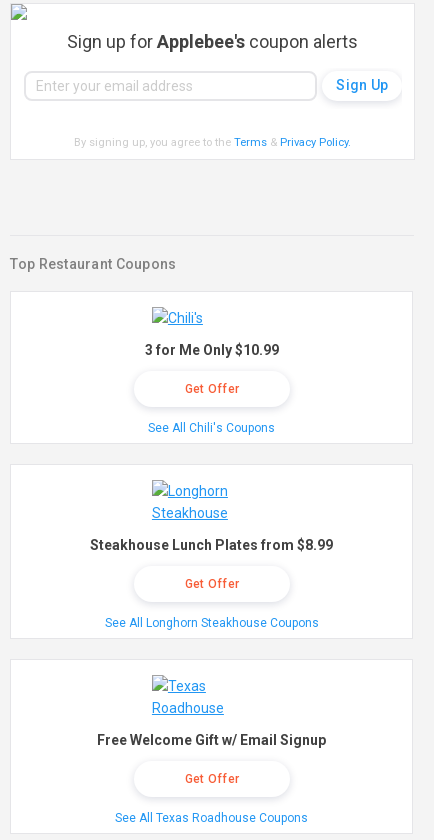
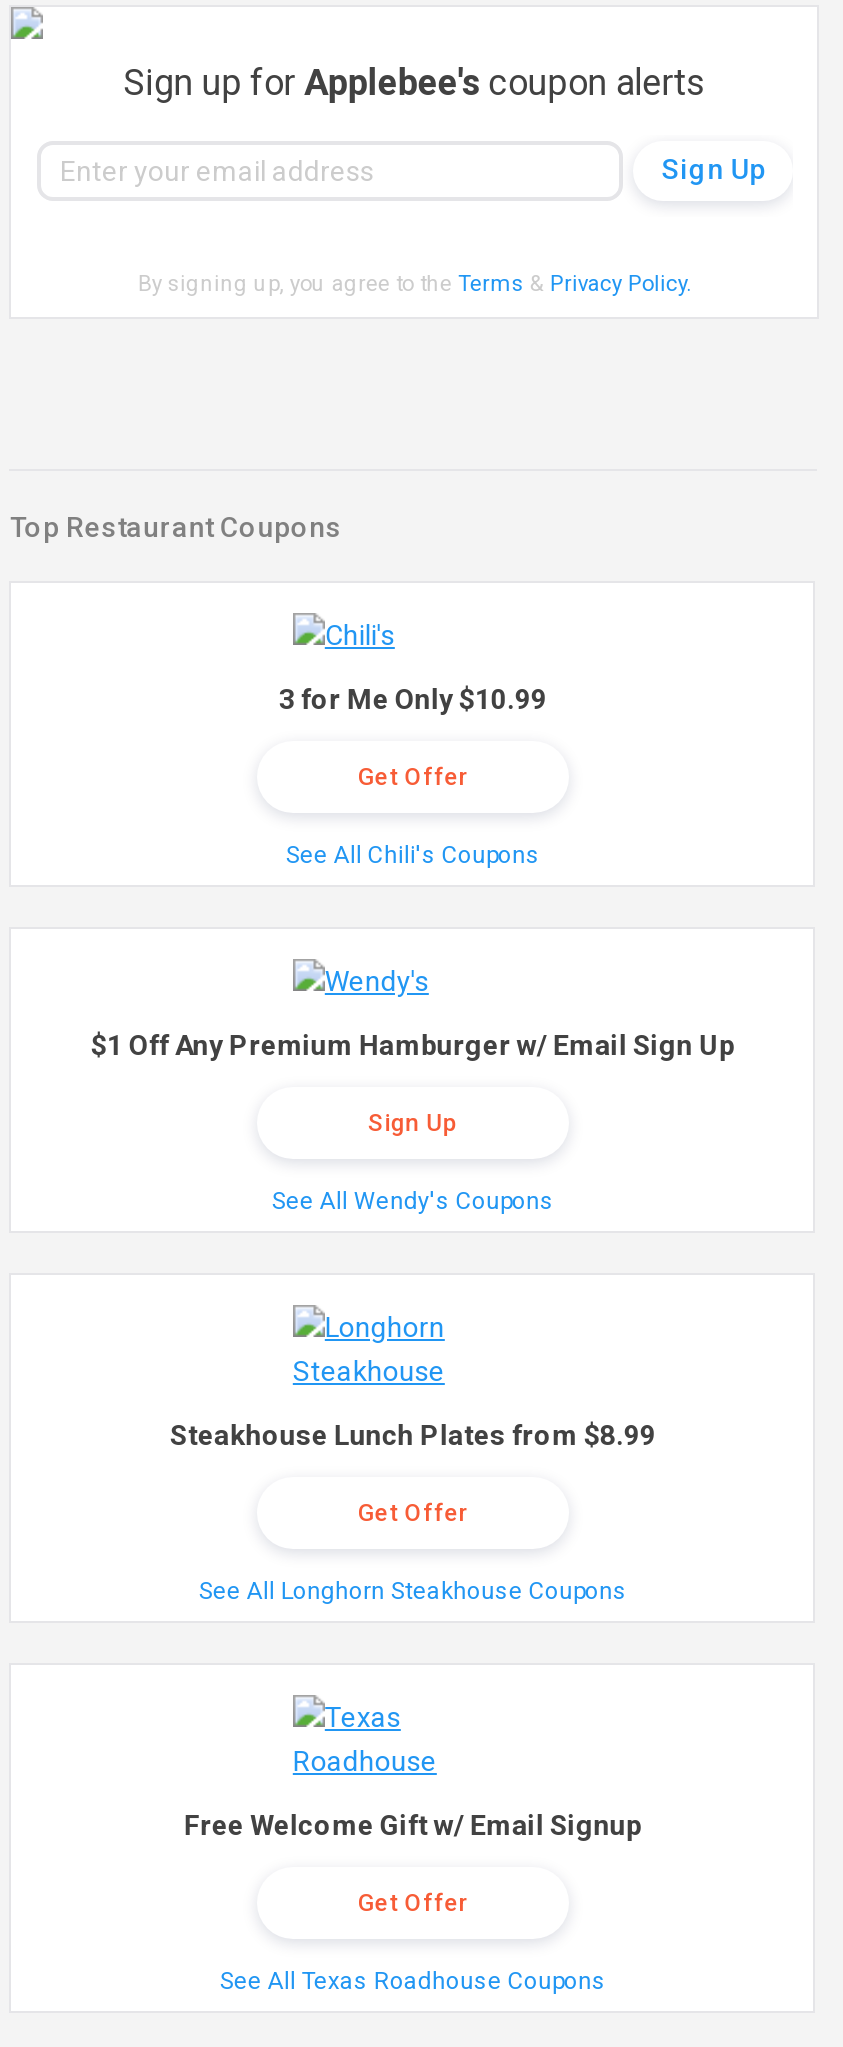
none -> [91,1029,735,1215] $1 Off Any Premium Hamburger w/ Email Sign Up | Sign Up | See All Wendy's Coupons

